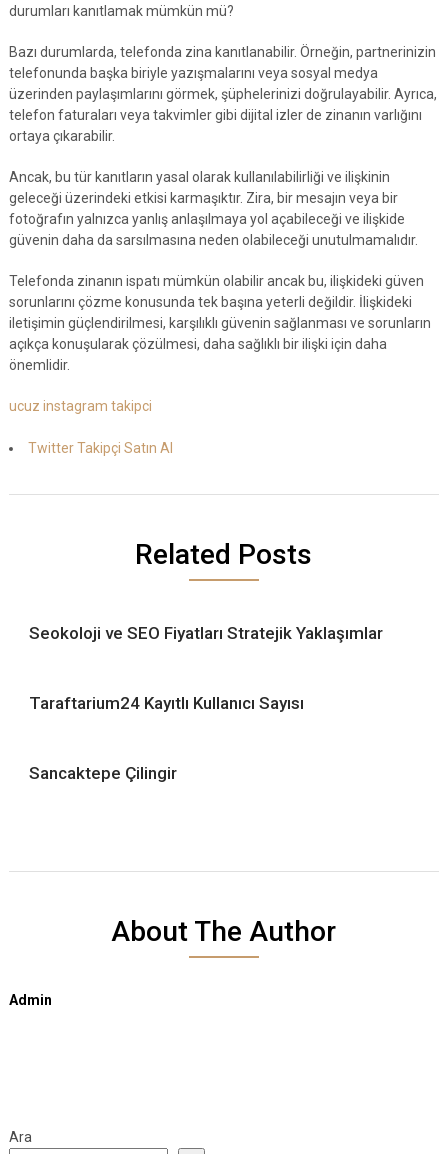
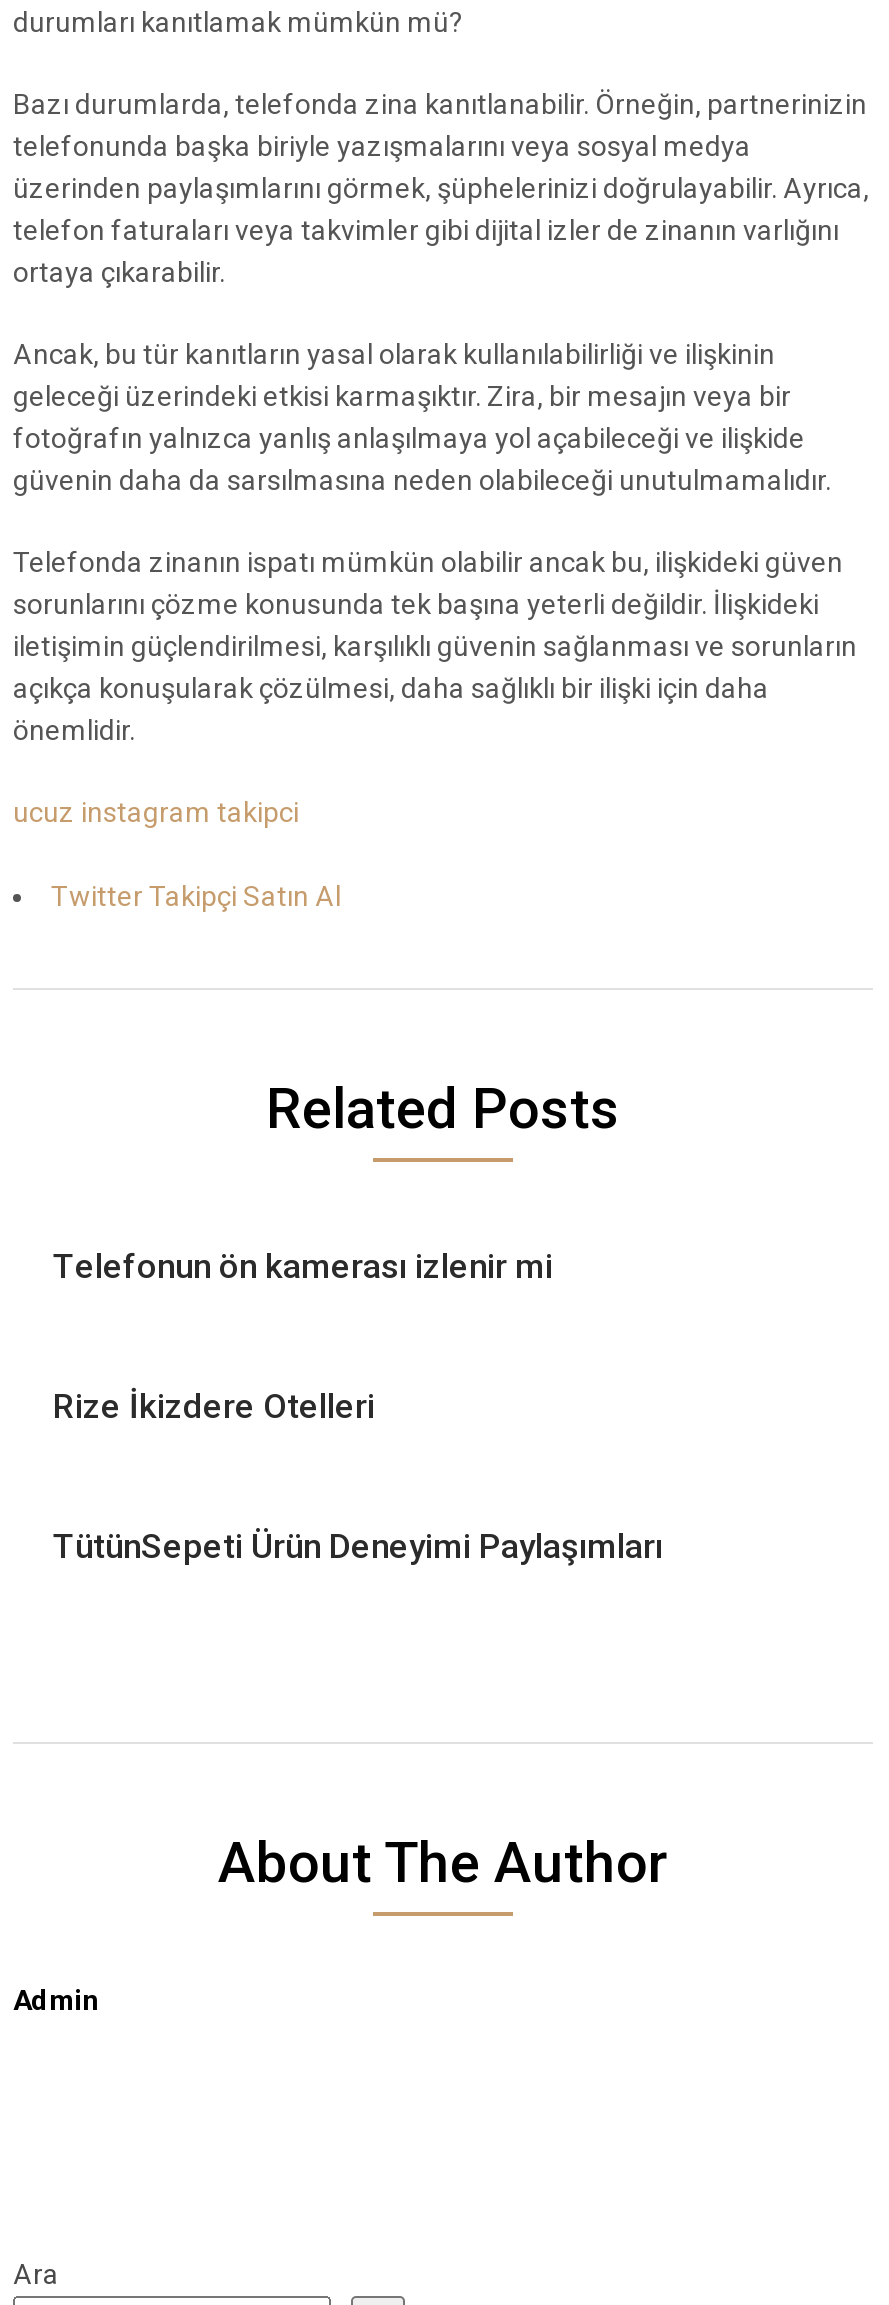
[29,623,383,643] Seokoloji ve SEO Fiyatları Stratejik Yaklaşımlar -> [53,1246,553,1286] Telefonun ön kamerası izlenir mi
[29,693,304,713] Taraftarium24 Kayıtlı Kullanıcı Sayısı -> [53,1386,375,1426] Rize İkizdere Otelleri
[29,763,177,783] Sancaktepe Çilingir -> [53,1526,663,1566] TütünSepeti Ürün Deneyimi Paylaşımları

